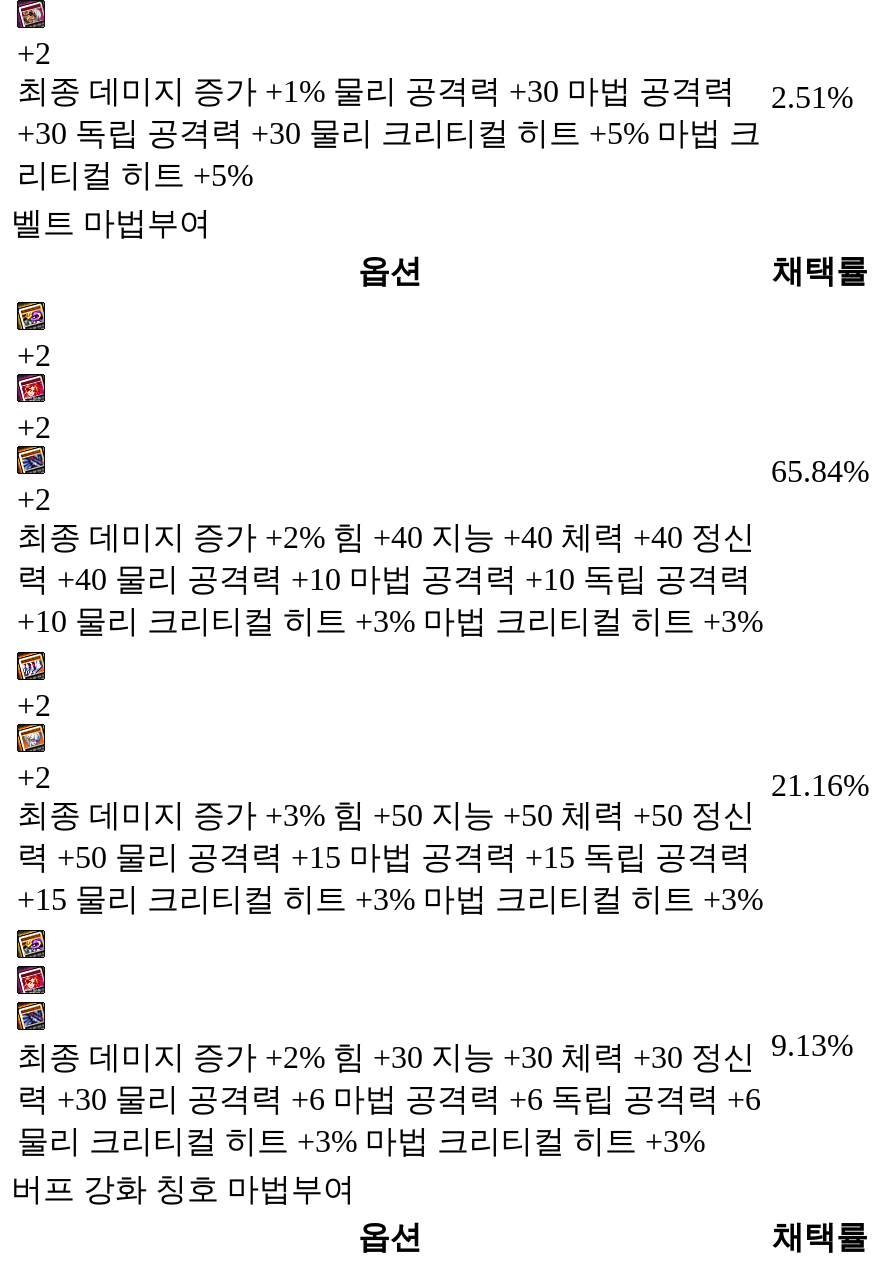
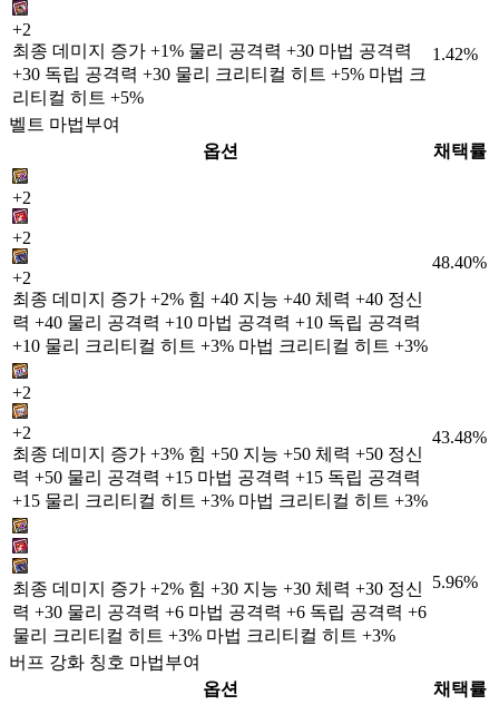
[17,74,853,114] 최종 데미지 증가 +1% 물리 공격력 +30 마법 공격력 2.51% -> [12,41,478,63] 최종 데미지 증가 +1% 물리 공격력 +30 마법 공격력 1.42%
[771,454,869,488] 65.84% -> [432,253,487,272] 48.40%
[771,768,869,802] 21.16% -> [432,428,487,447] 43.48%
[17,1028,853,1074] 최종 데미지 증가 +2% 힘 +30 지능 +30 체력 +30 정신 9.13% -> [12,572,478,598] 최종 데미지 증가 +2% 힘 +30 지능 +30 체력 +30 정신 5.96%

